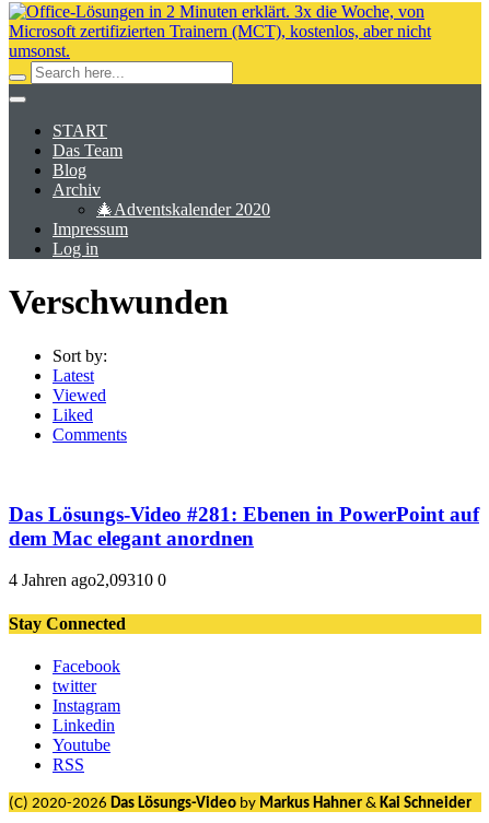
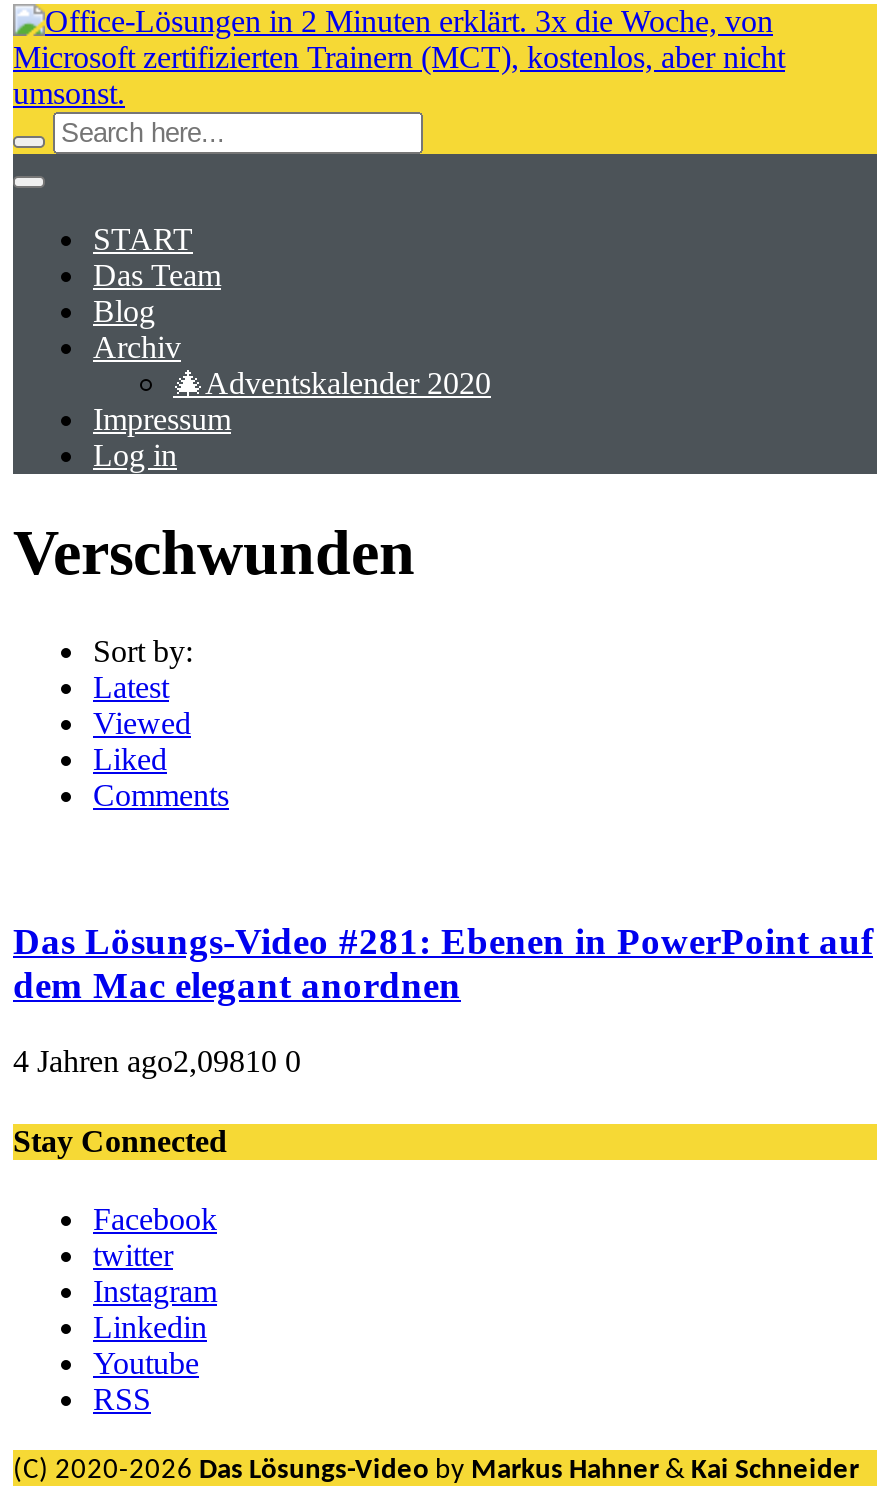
[9,571,166,589] 4 Jahren ago2,09310 0 -> [13,1045,301,1079] 4 Jahren ago2,09810 0

